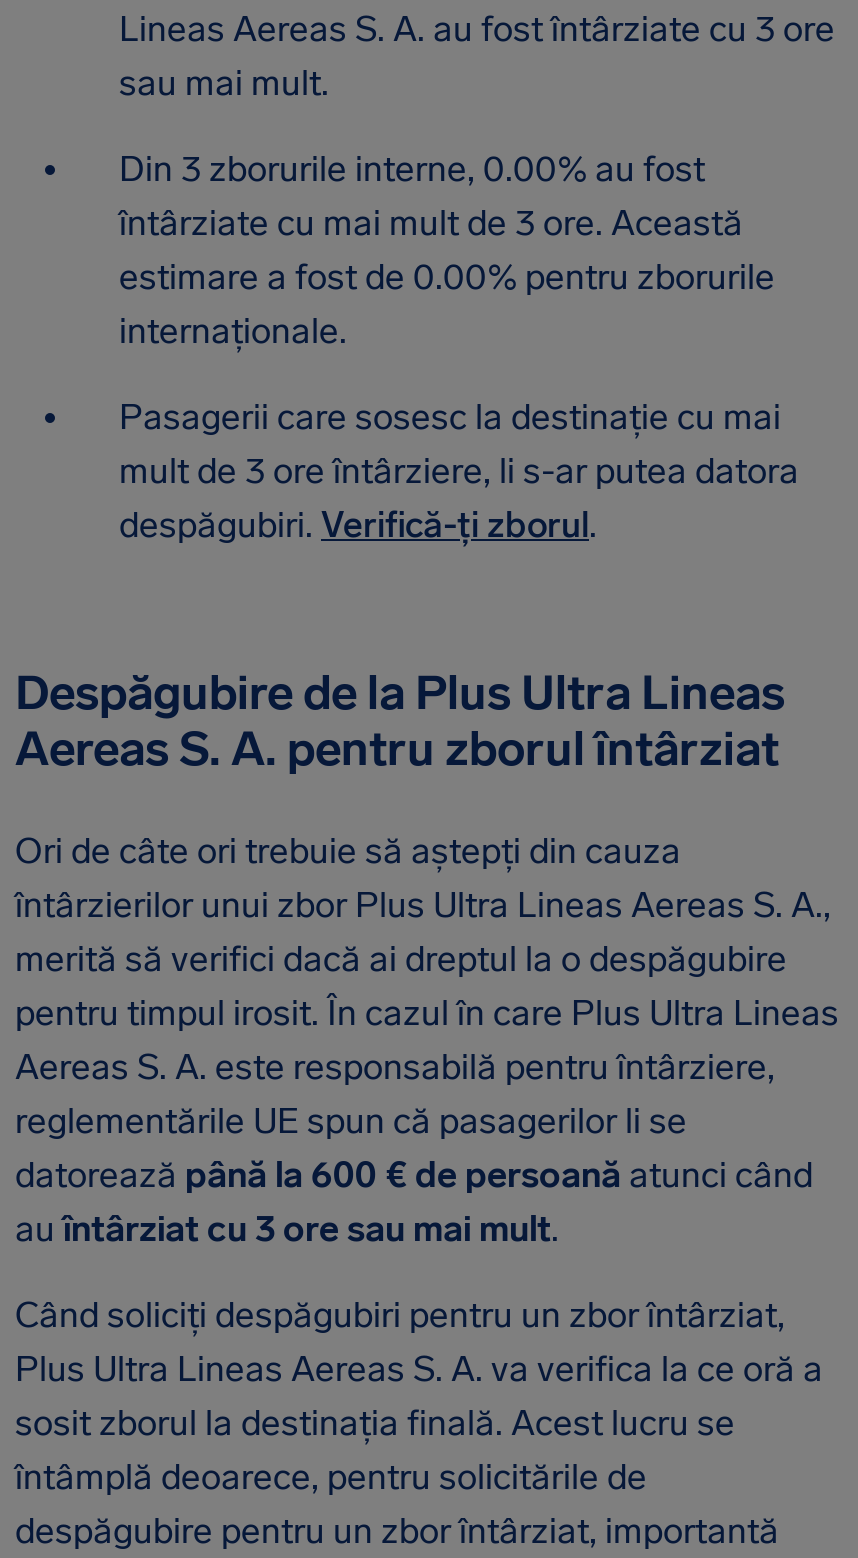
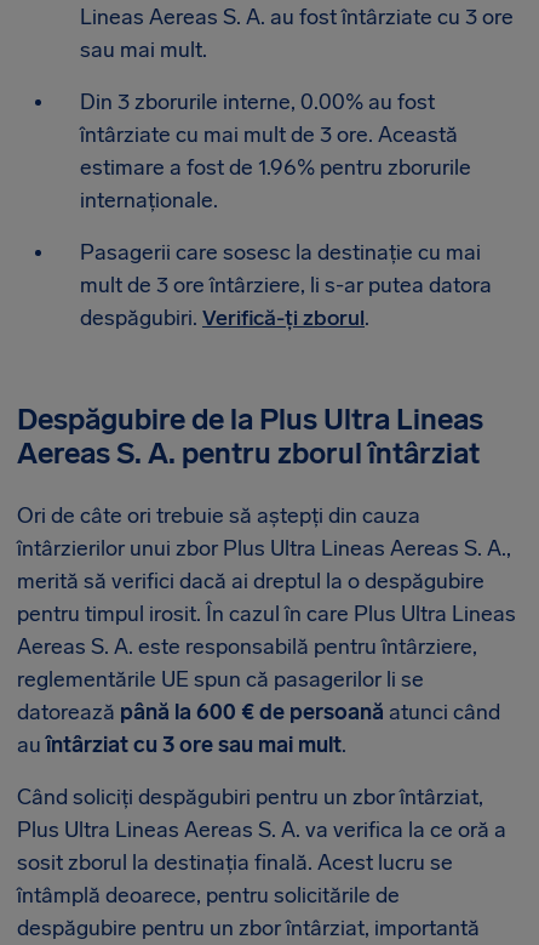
[119,254,775,298] estimare a fost de 0.00% pentru zborurile -> [80,154,471,181] estimare a fost de 1.96% pentru zborurile

